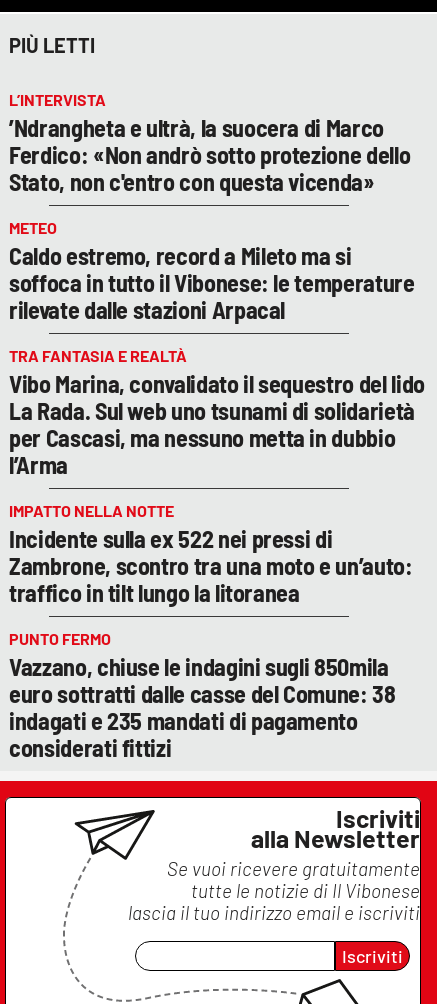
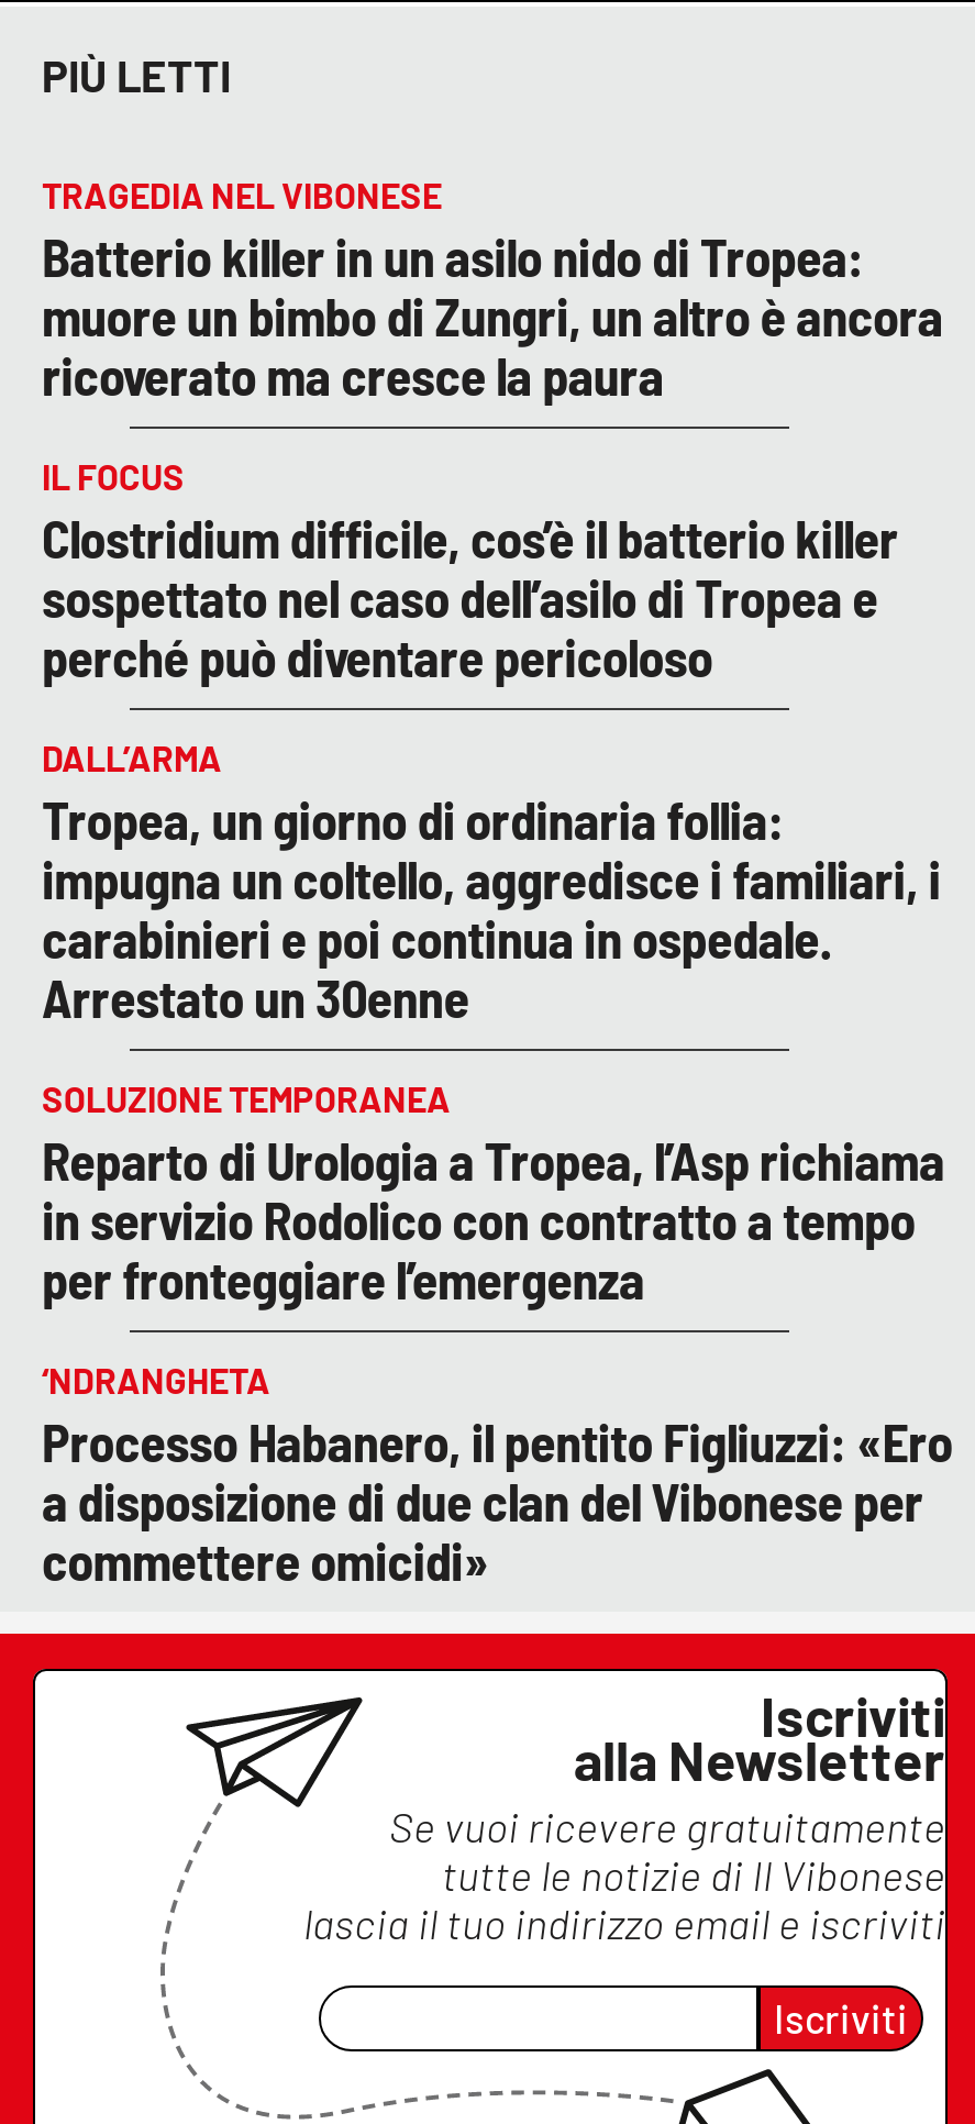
[9,90,410,196] L’INTERVISTA | ’Ndrangheta e ultrà, la suocera di Marco | Ferdico: «Non andrò sotto protezione dello | Stato, non c'entro con questa vicenda» -> [42,173,943,406] TRAGEDIA NEL VIBONESE | Batterio killer in un asilo nido di Tropea: | muore un bimbo di Zungri, un altro è ancora | ricoverato ma cresce la paura
[9,218,415,324] METEO | Caldo estremo, record a Mileto ma si | soffoca in tutto il Vibonese: le temperature | rilevate dalle stazioni Arpacal -> [42,454,898,687] IL FOCUS | Clostridium difficile, cos’è il batterio killer | sospettato nel caso dell’asilo di Tropea e | perché può diventare pericoloso
[9,346,425,479] TRA FANTASIA E REALTÀ | Vibo Marina, convalidato il sequestro del lido | La Rada. Sul web uno tsunami di solidarietà | per Cascasi, ma nessuno metta in dubbio | l’Arma -> [42,736,941,1028] DALL’ARMA | Tropea, un giorno di ordinaria follia: | impugna un coltello, aggredisce i familiari, i | carabinieri e poi continua in ospedale. | Arrestato un 30enne
[9,501,413,607] IMPATTO NELLA NOTTE | Incidente sulla ex 522 nei pressi di | Zambrone, scontro tra una moto e un’auto: | traffico in tilt lungo la litoranea -> [42,1077,944,1310] SOLUZIONE TEMPORANEA | Reparto di Urologia a Tropea, l’Asp richiama | in servizio Rodolico con contratto a tempo | per fronteggiare l’emergenza
[9,629,396,762] PUNTO FERMO | Vazzano, chiuse le indagini sugli 850mila | euro sottratti dalle casse del Comune: 38 | indagati e 235 mandati di pagamento | considerati fittizi -> [42,1358,952,1591] ‘NDRANGHETA | Processo Habanero, il pentito Figliuzzi: «Ero | a disposizione di due clan del Vibonese per | commettere omicidi»

